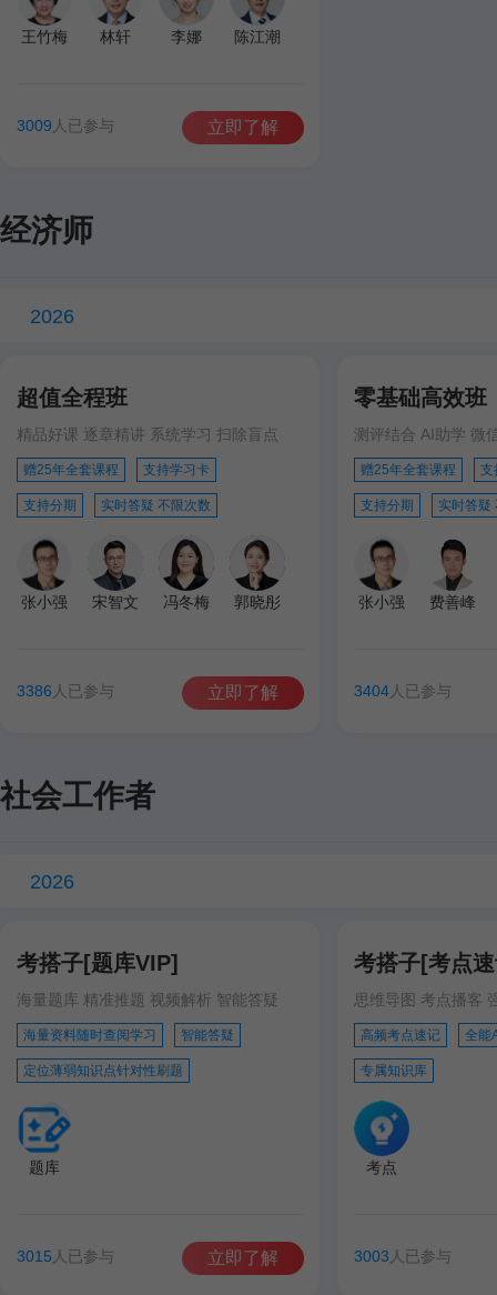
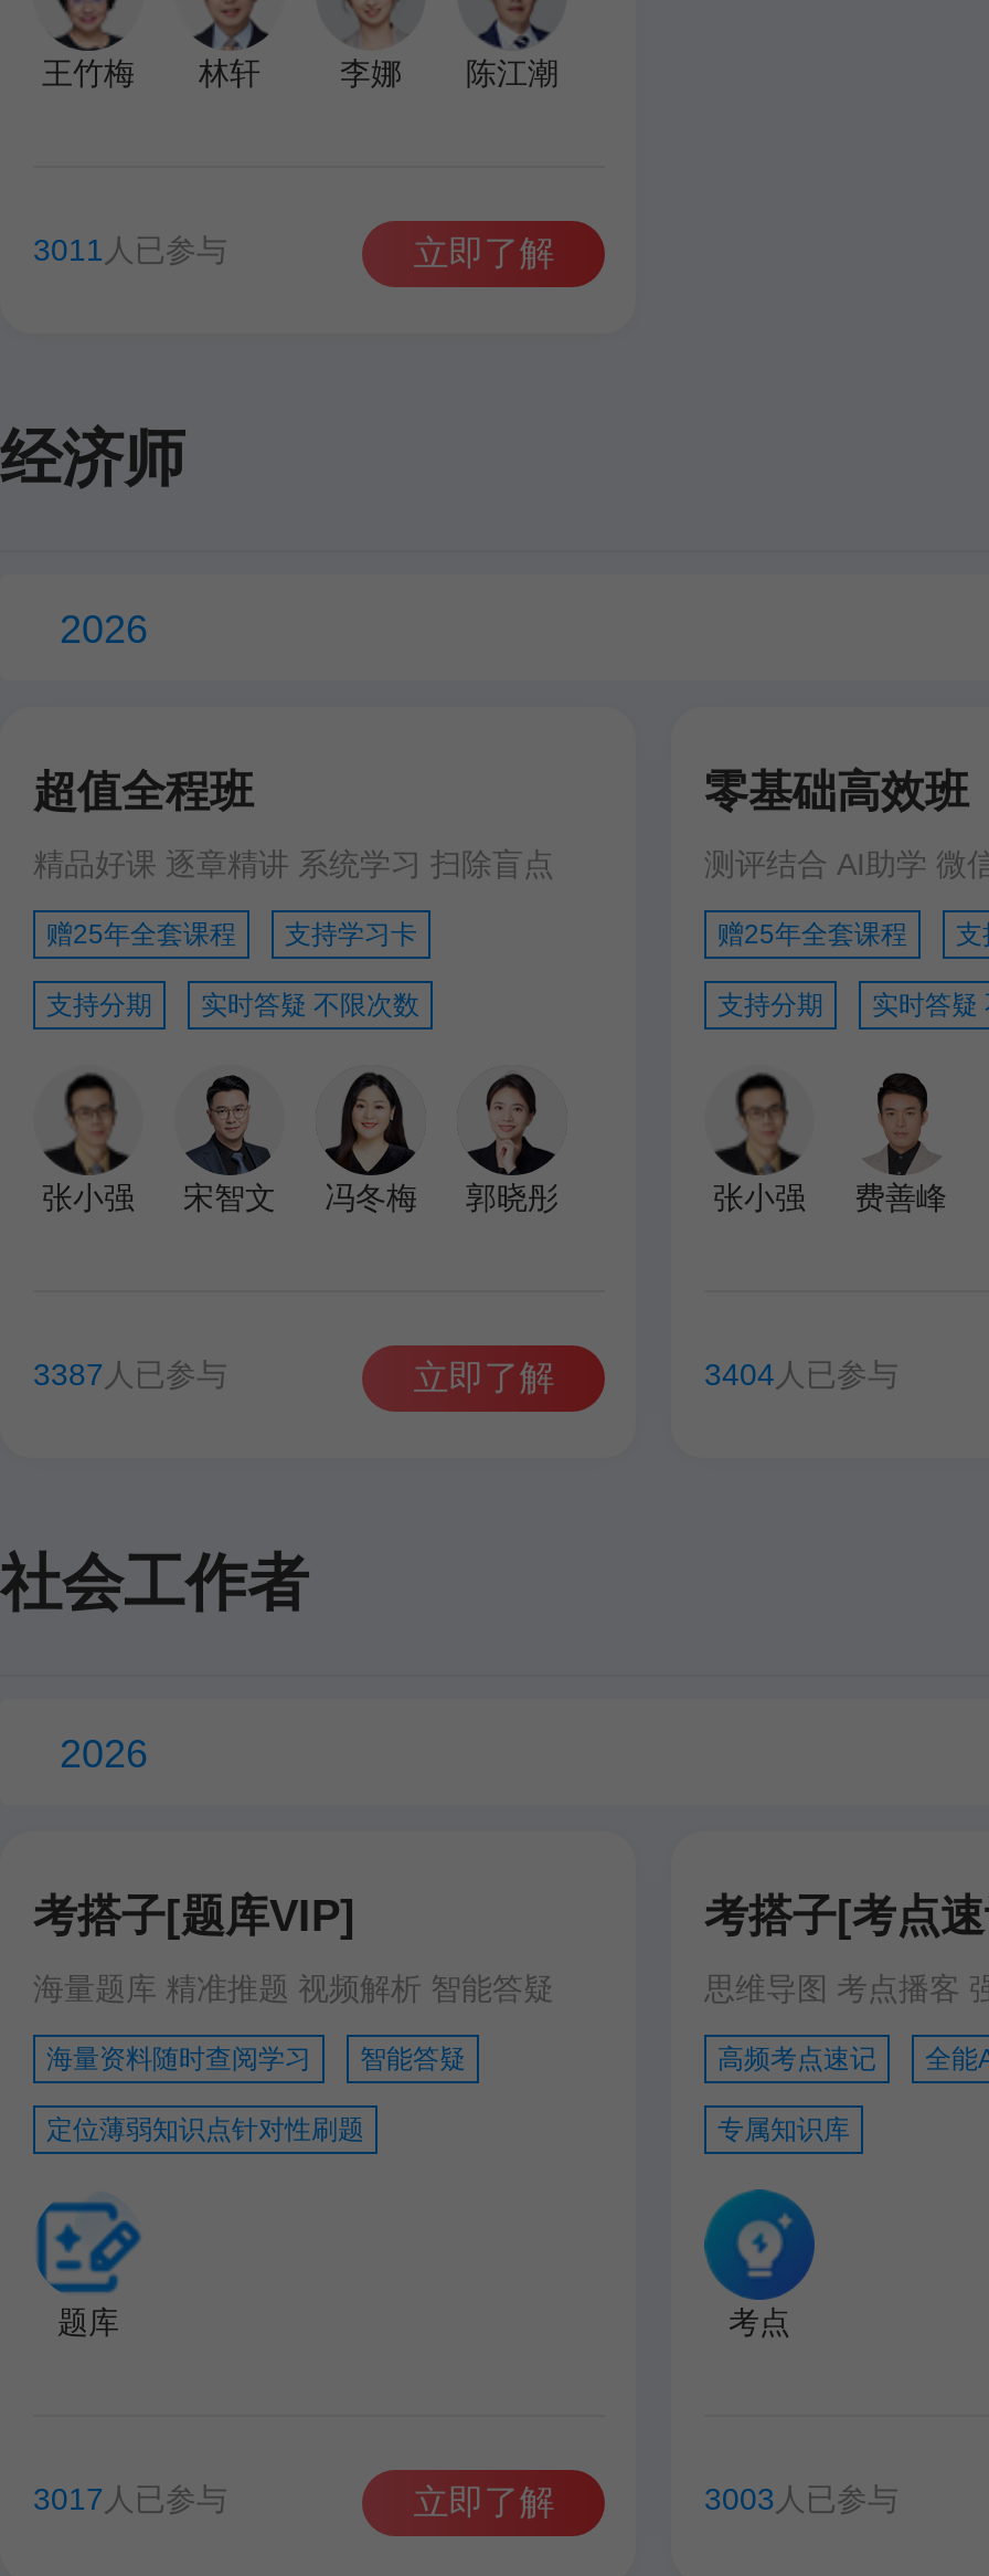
[17,117,114,134] 3009人已参与 -> [33,232,227,267] 3011人已参与
[17,682,114,700] 3386人已参与 -> [33,1356,227,1392] 3387人已参与
[17,1247,114,1265] 3015人已参与 -> [33,2481,227,2516] 3017人已参与

